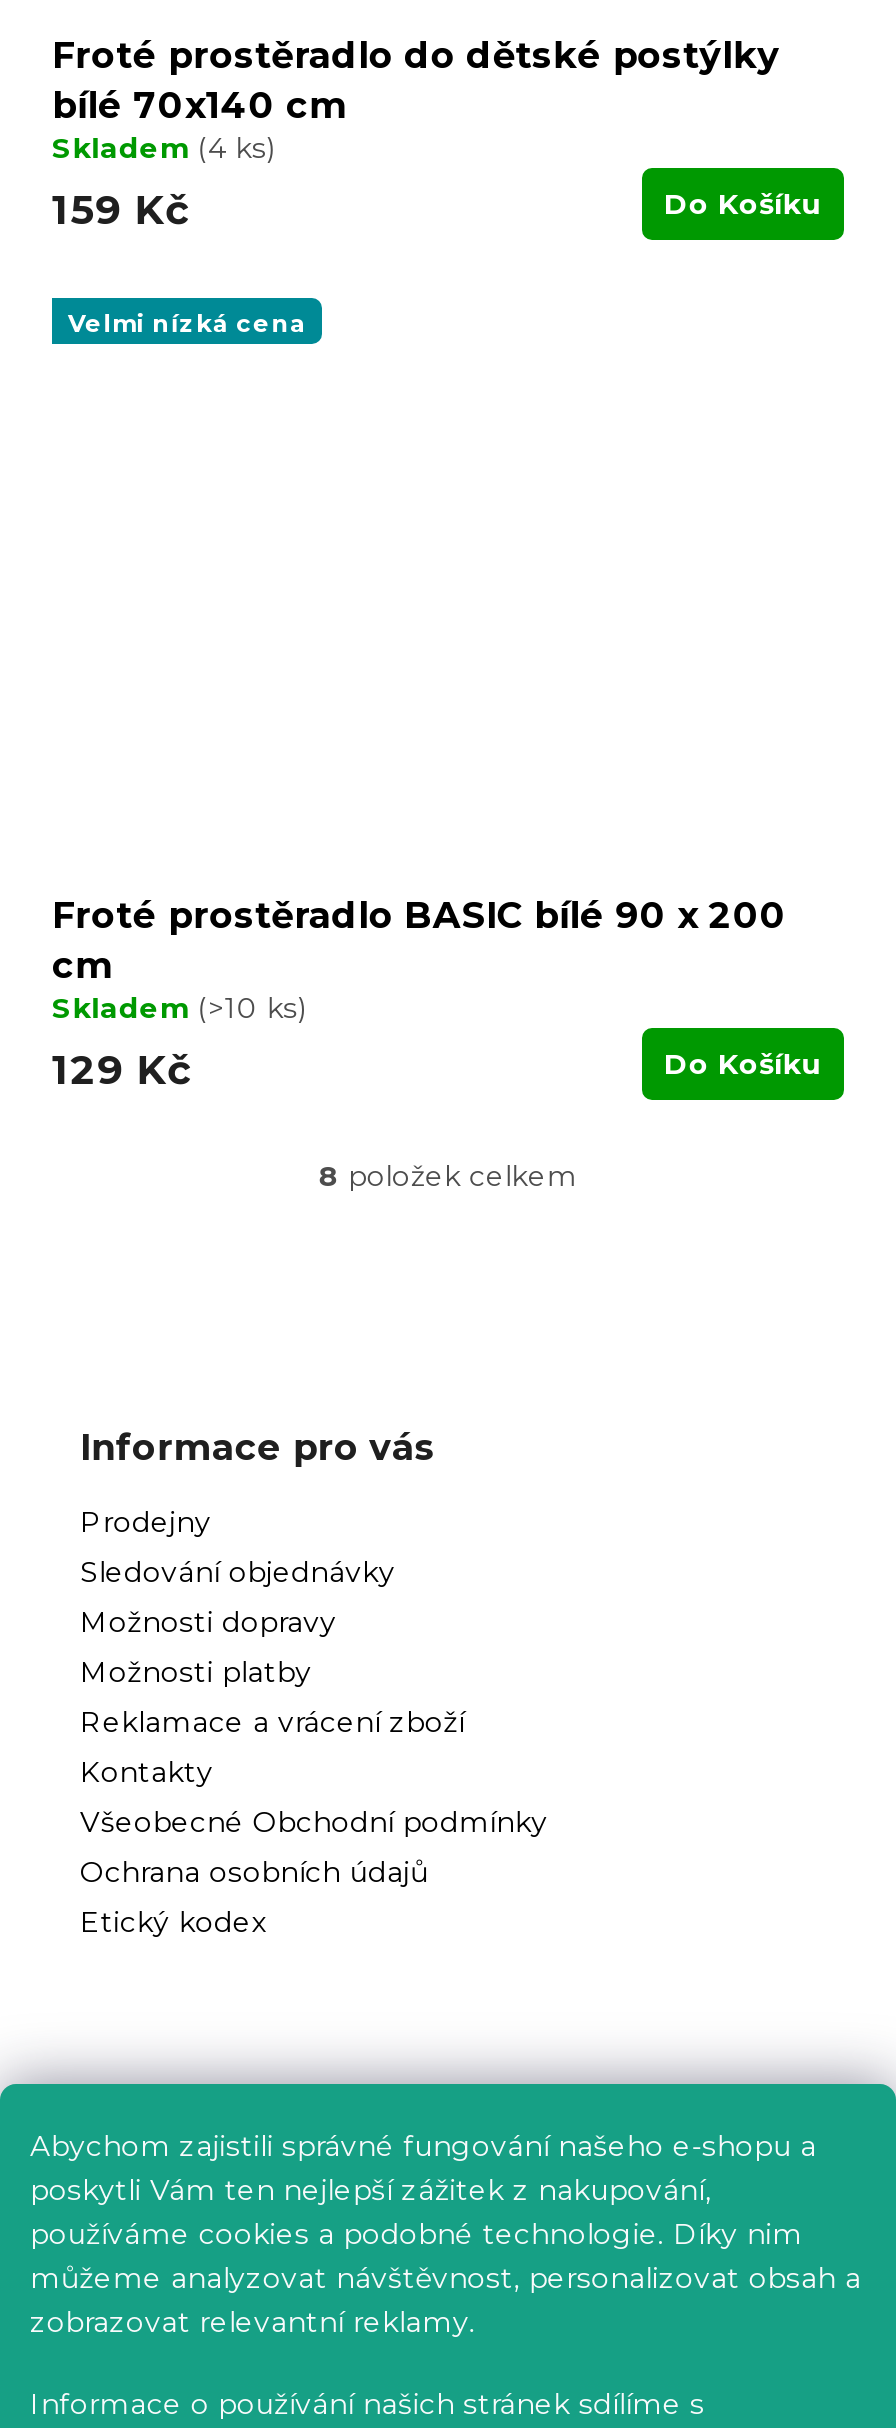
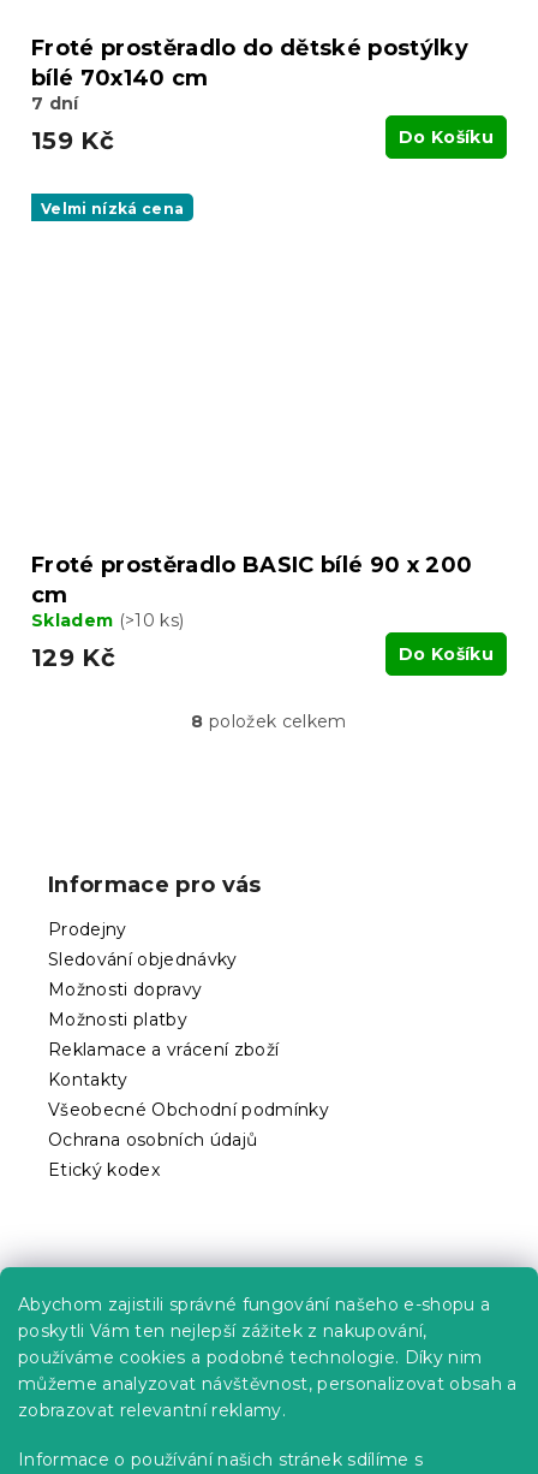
[52,129,275,165] Skladem (4 ks) -> [31,92,79,114] 7 dní

